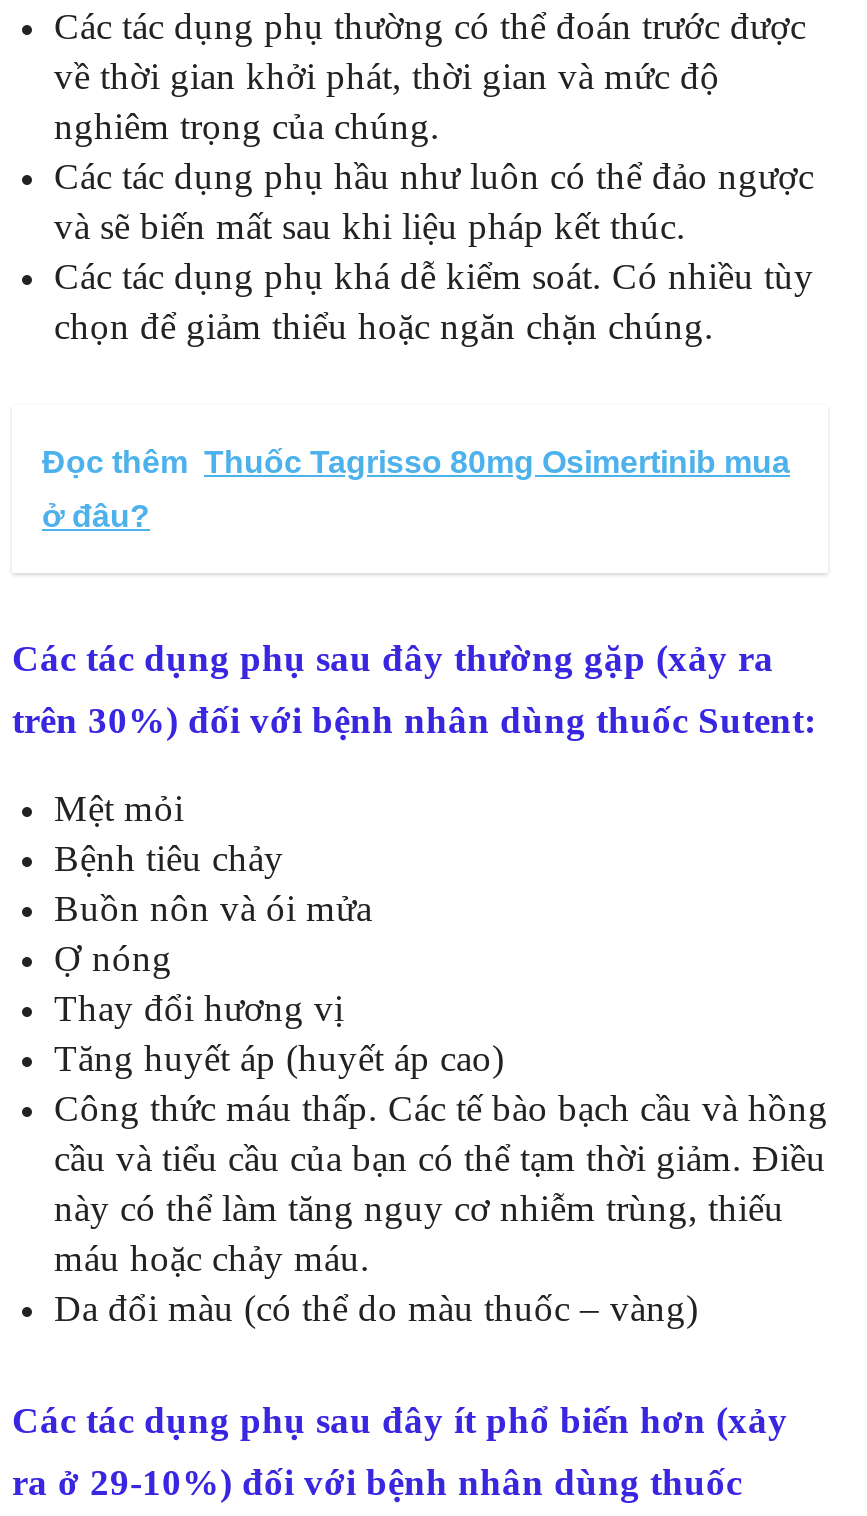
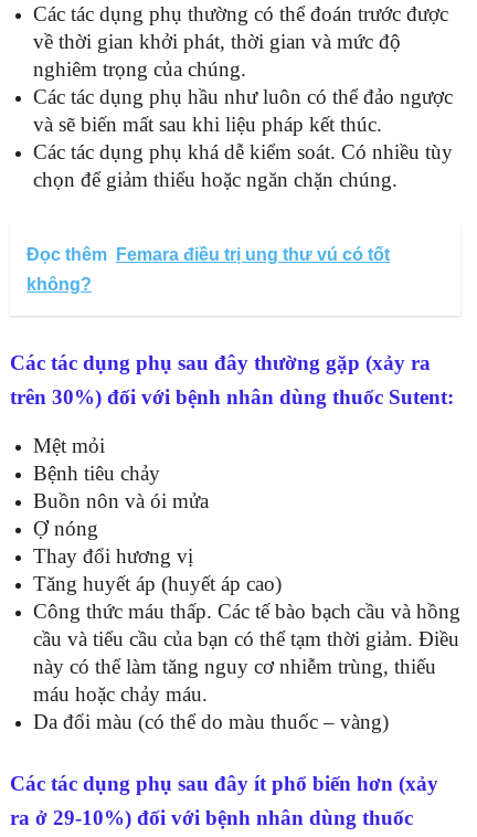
[42,444,790,478] Đọc thêm Thuốc Tagrisso 80mg Osimertinib mua -> [26,245,390,264] Đọc thêm Femara điều trị ung thư vú có tốt
[42,498,150,532] ở đâu? -> [26,275,92,294] không?

